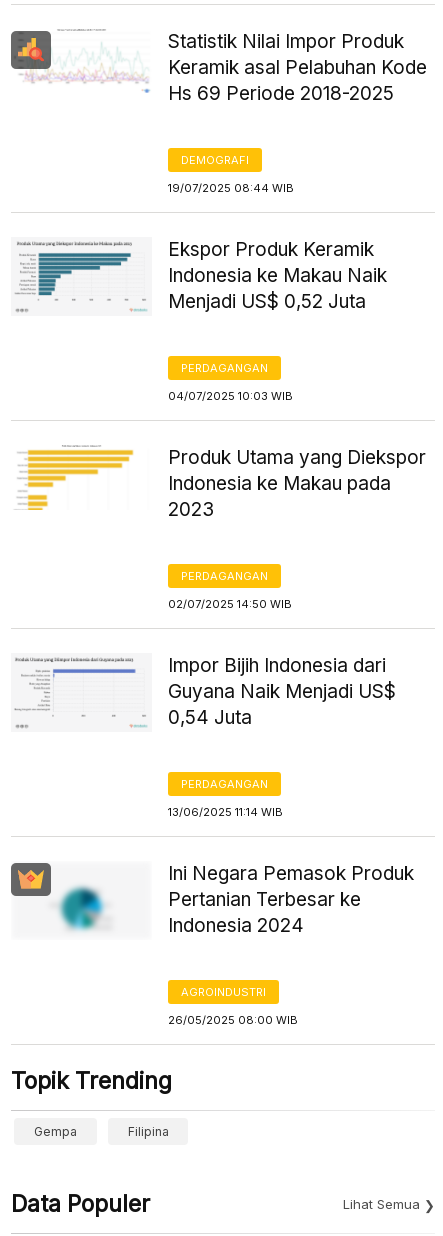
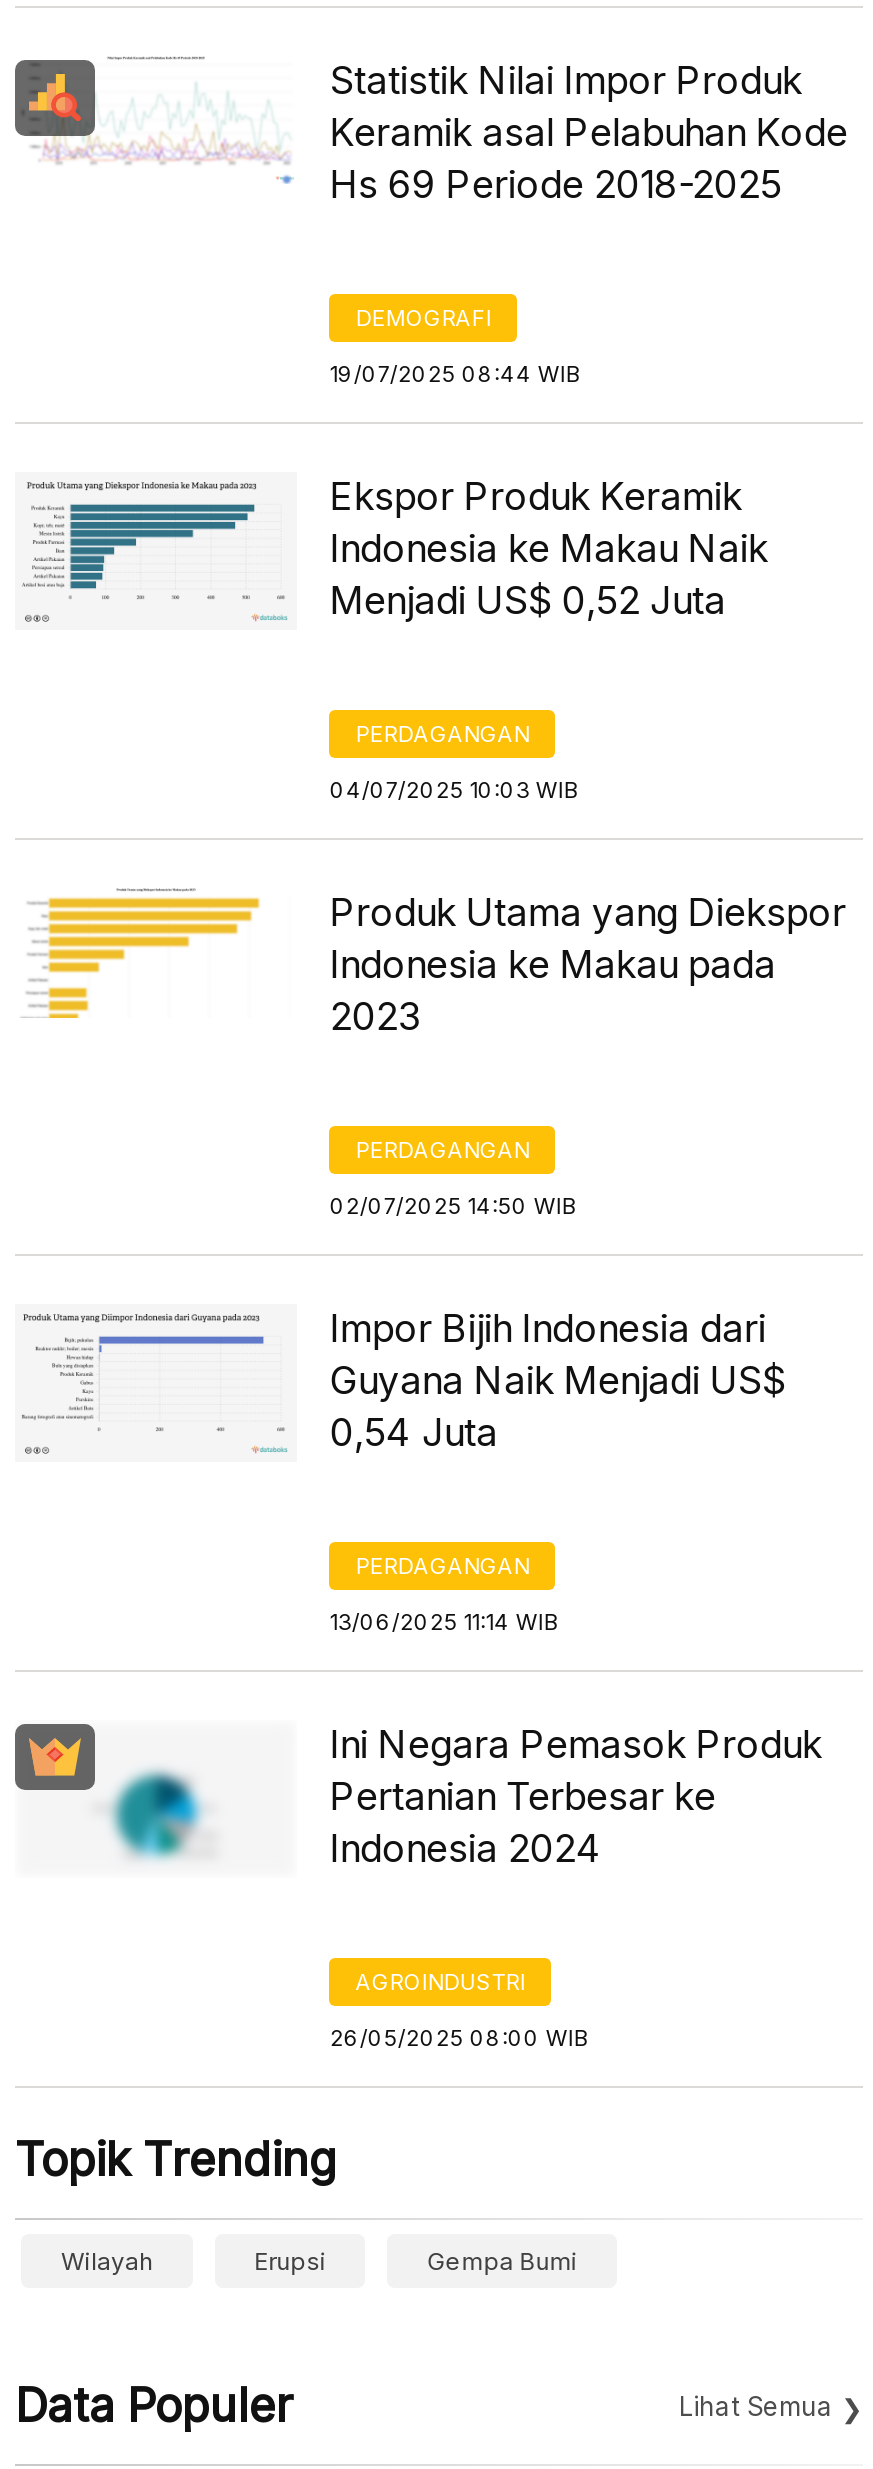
[34,1124,169,1139] Gempa | Filipina -> [61,2246,577,2276] Wilayah | Erupsi | Gempa Bumi

